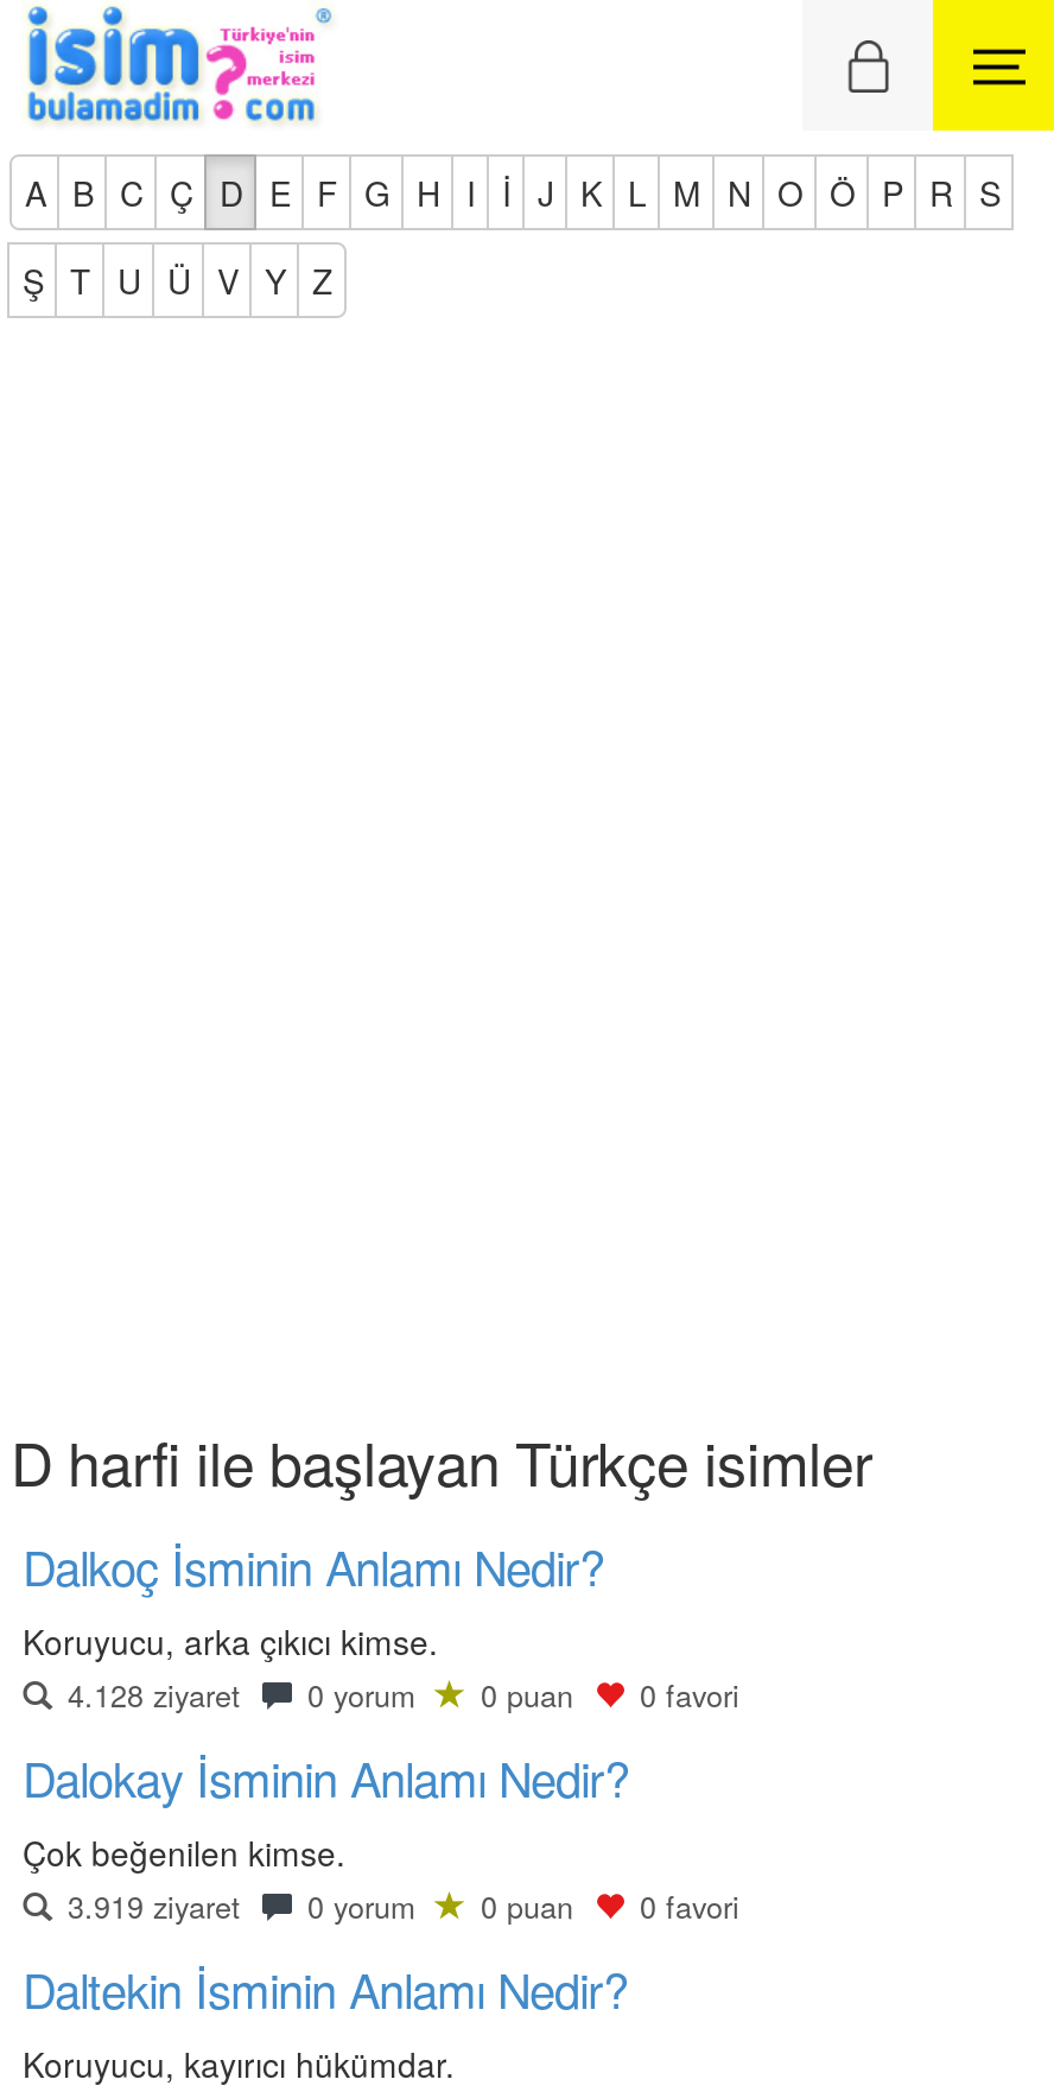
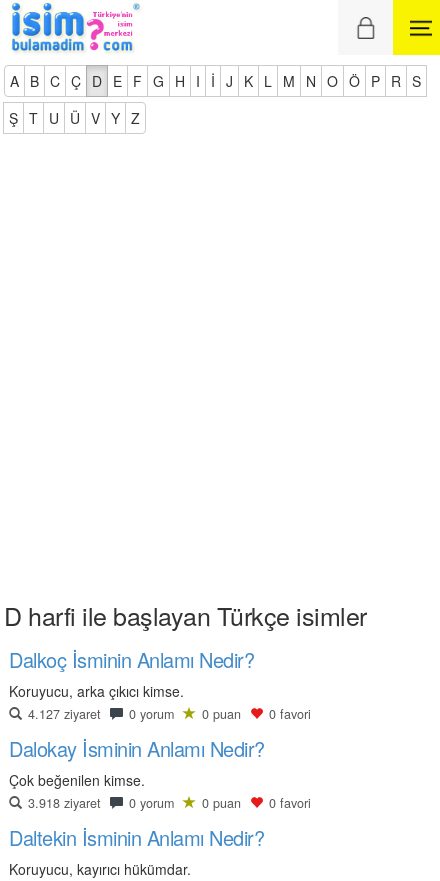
[58,1674,739,1717] 4.128 ziyaret 0 yorum 0 puan 0 favori -> [24,705,311,723] 4.127 ziyaret 0 yorum 0 puan 0 favori
[58,1885,739,1928] 3.919 ziyaret 0 yorum 0 puan 0 favori -> [24,794,311,812] 3.918 ziyaret 0 yorum 0 puan 0 favori

